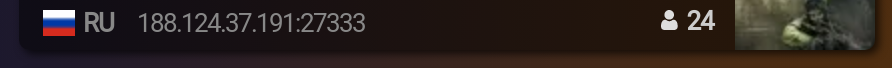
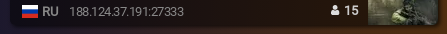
[681,6,713,36] 24 -> [341,3,357,18] 15

